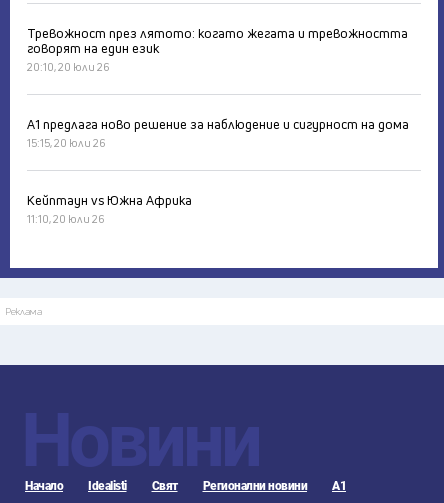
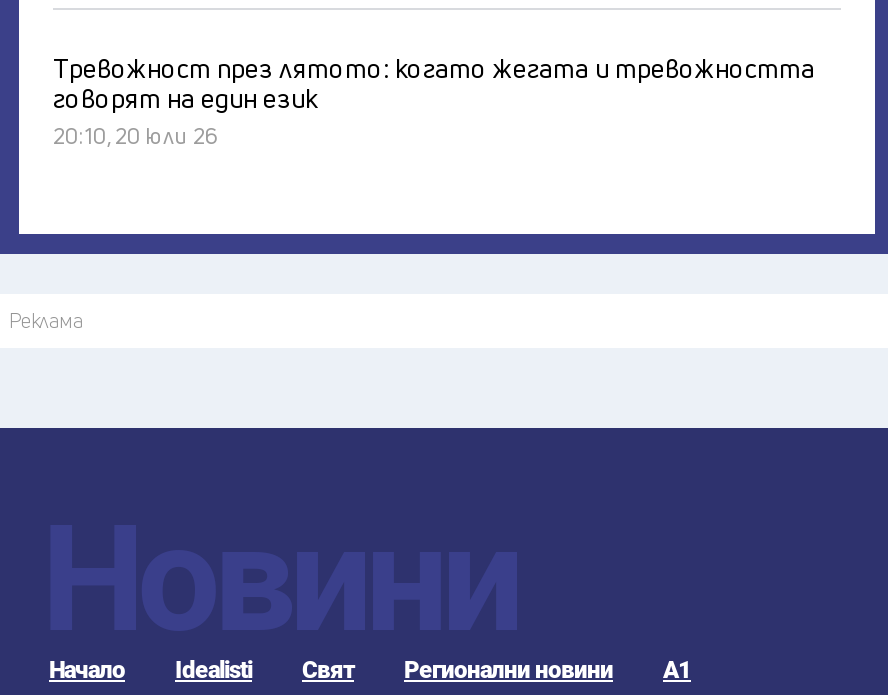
[27,115,409,226] А1 предлага ново решение за наблюдение и сигурност на дома | 15:15, 20 юли 26 | Кейптаун vs Южна Африка | 11:10, 20 юли 26 -> none

